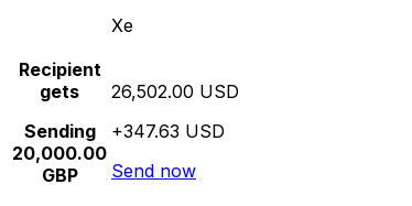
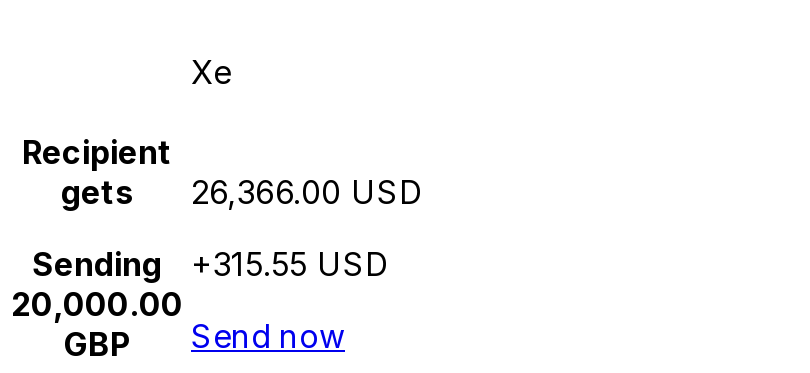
[40,80,239,102] gets 26,502.00 USD -> [61,171,423,211] gets 26,366.00 USD
[24,120,225,142] Sending +347.63 USD -> [32,243,389,283] Sending +315.55 USD

